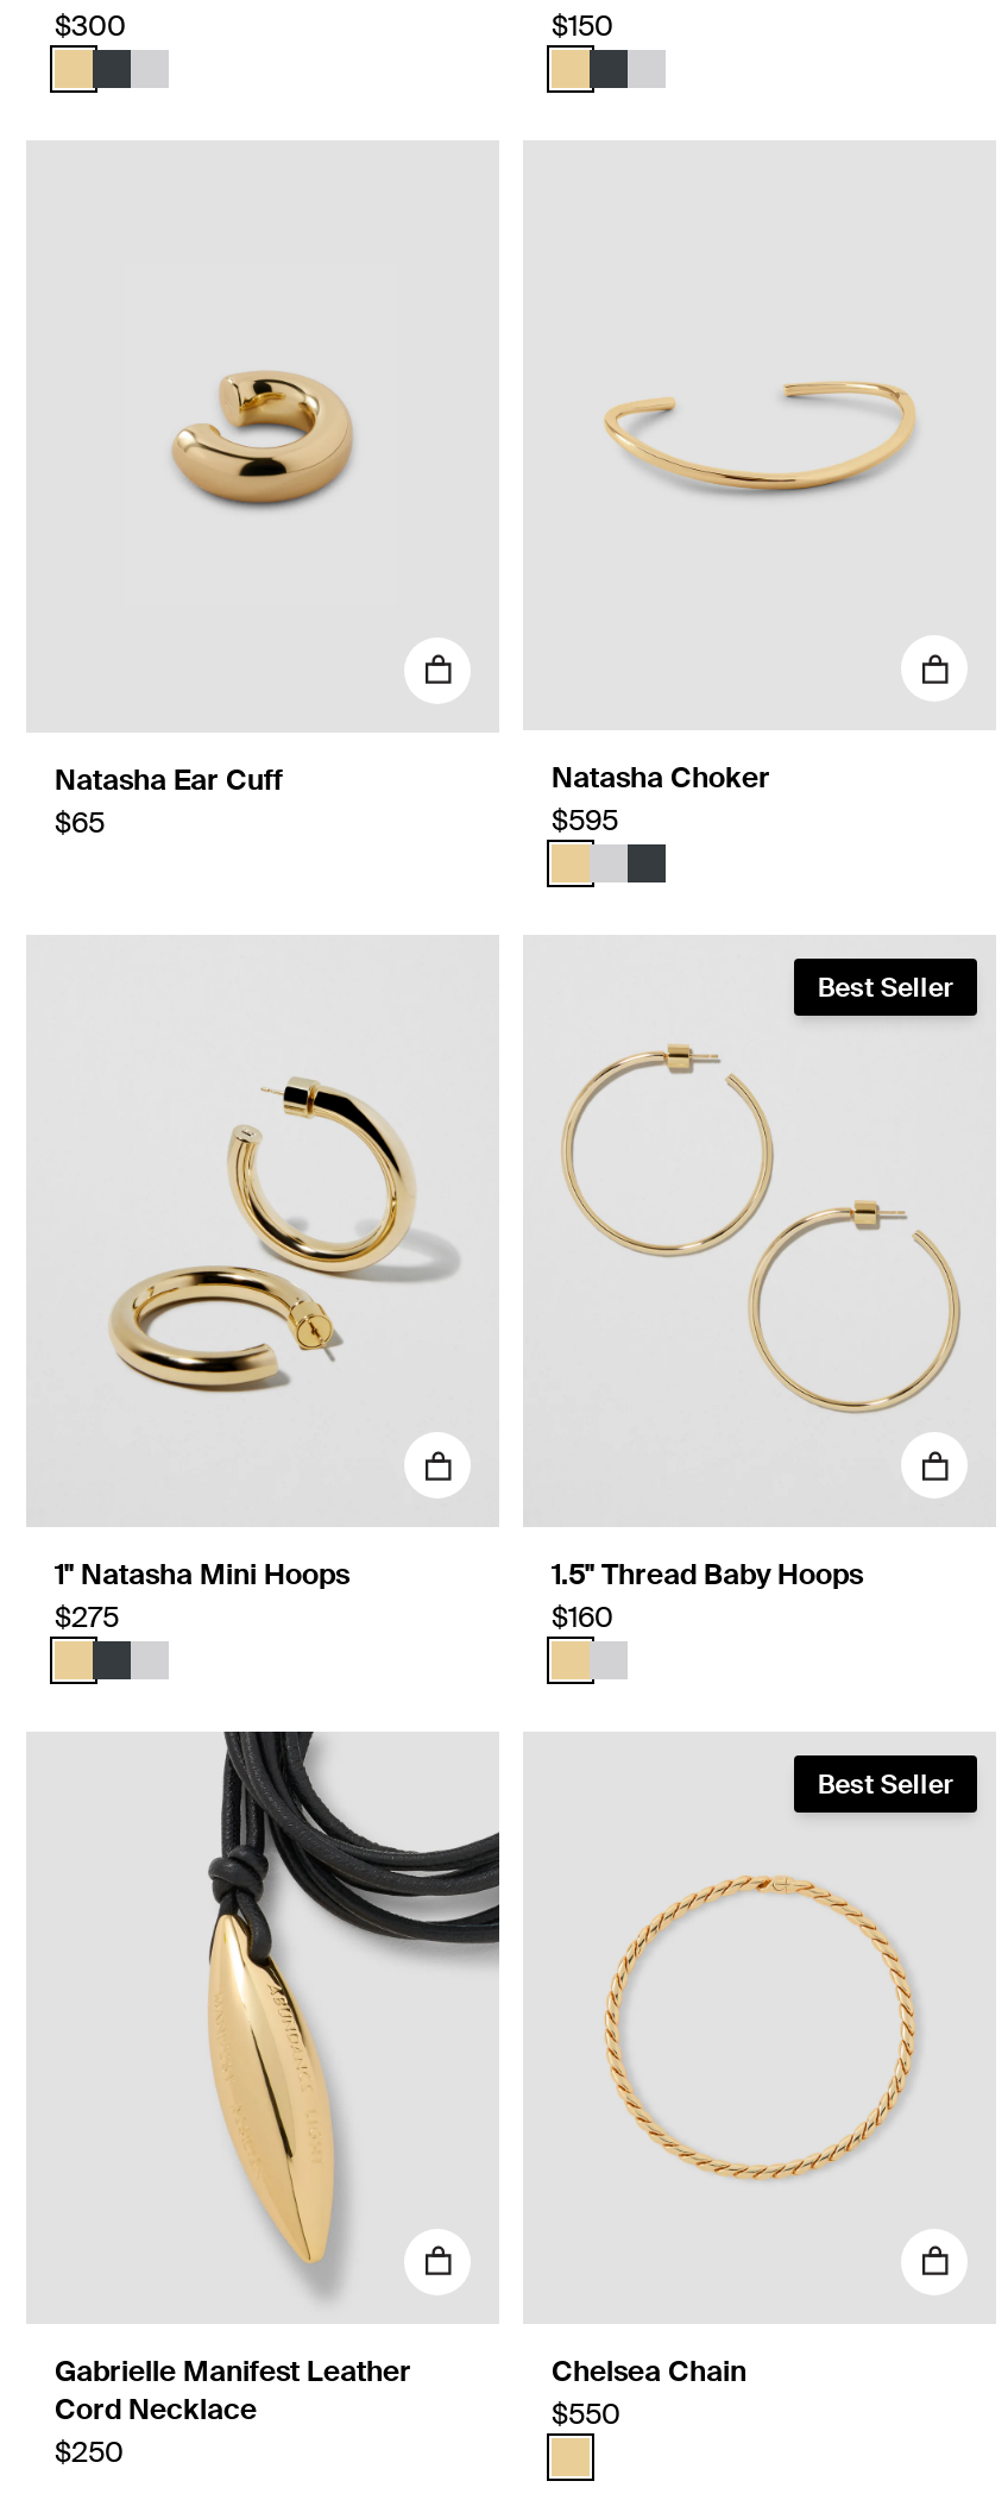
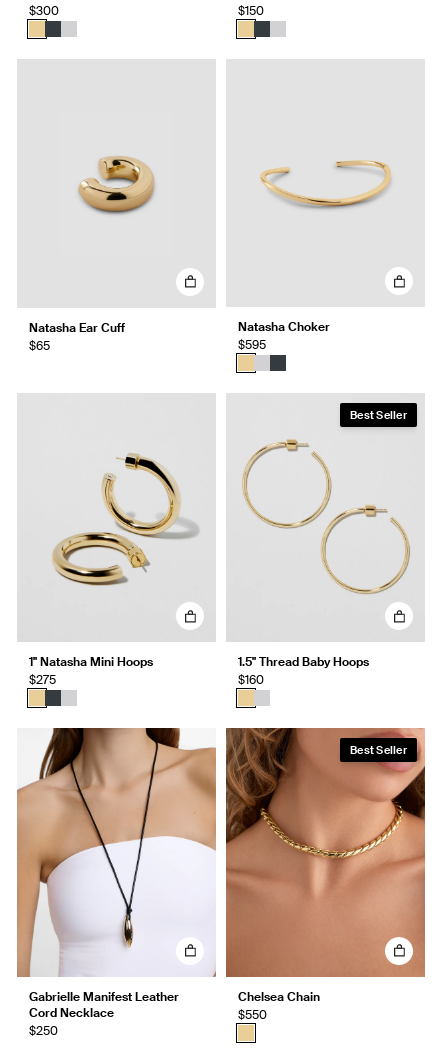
[29,1729,502,2322] [image] -> [17,727,217,977] [image]
[523,1732,996,2324] [image] -> [225,727,426,978] [image]

